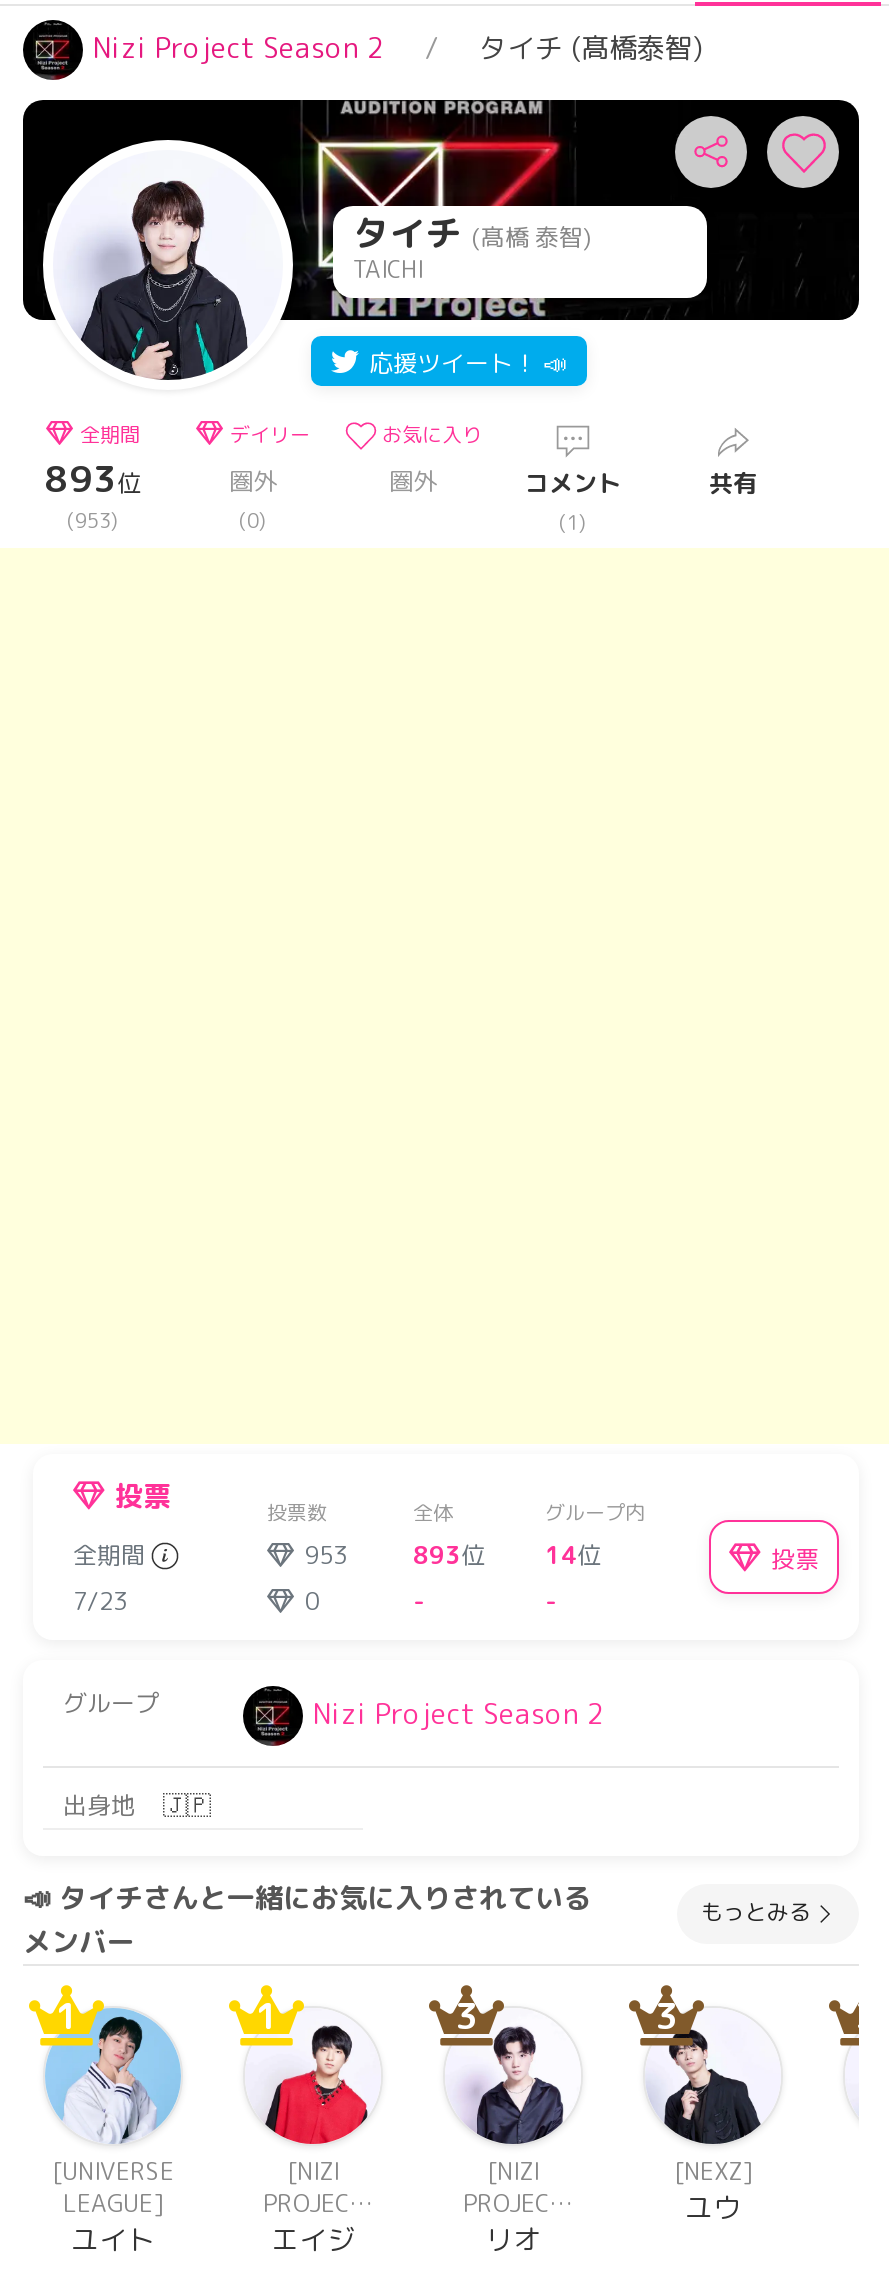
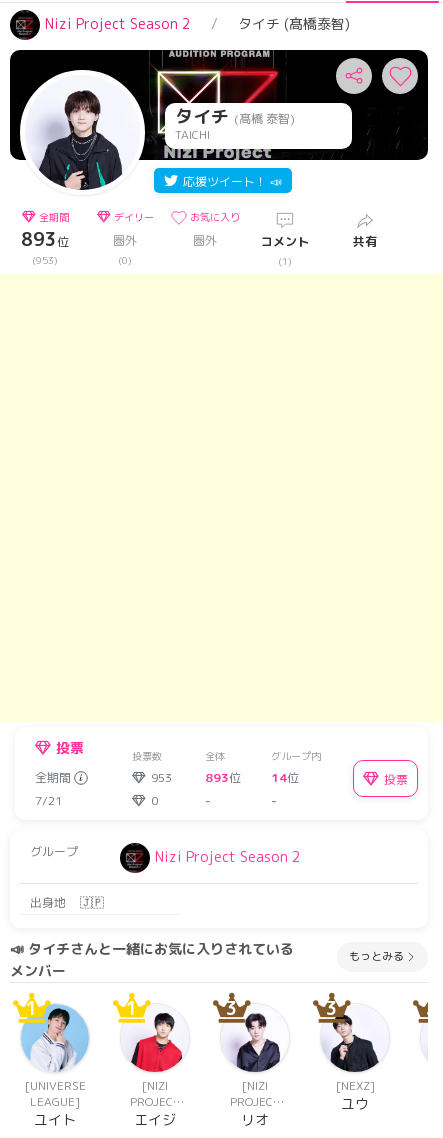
[73,1584,127,1618] 7/23 -> [35,792,62,809] 7/21

